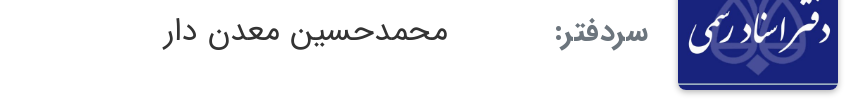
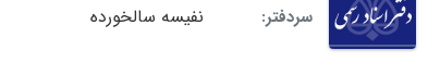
[164,6,448,56] محمدحسین معدن دار -> [90,3,204,30] نفیسه سالخورده

